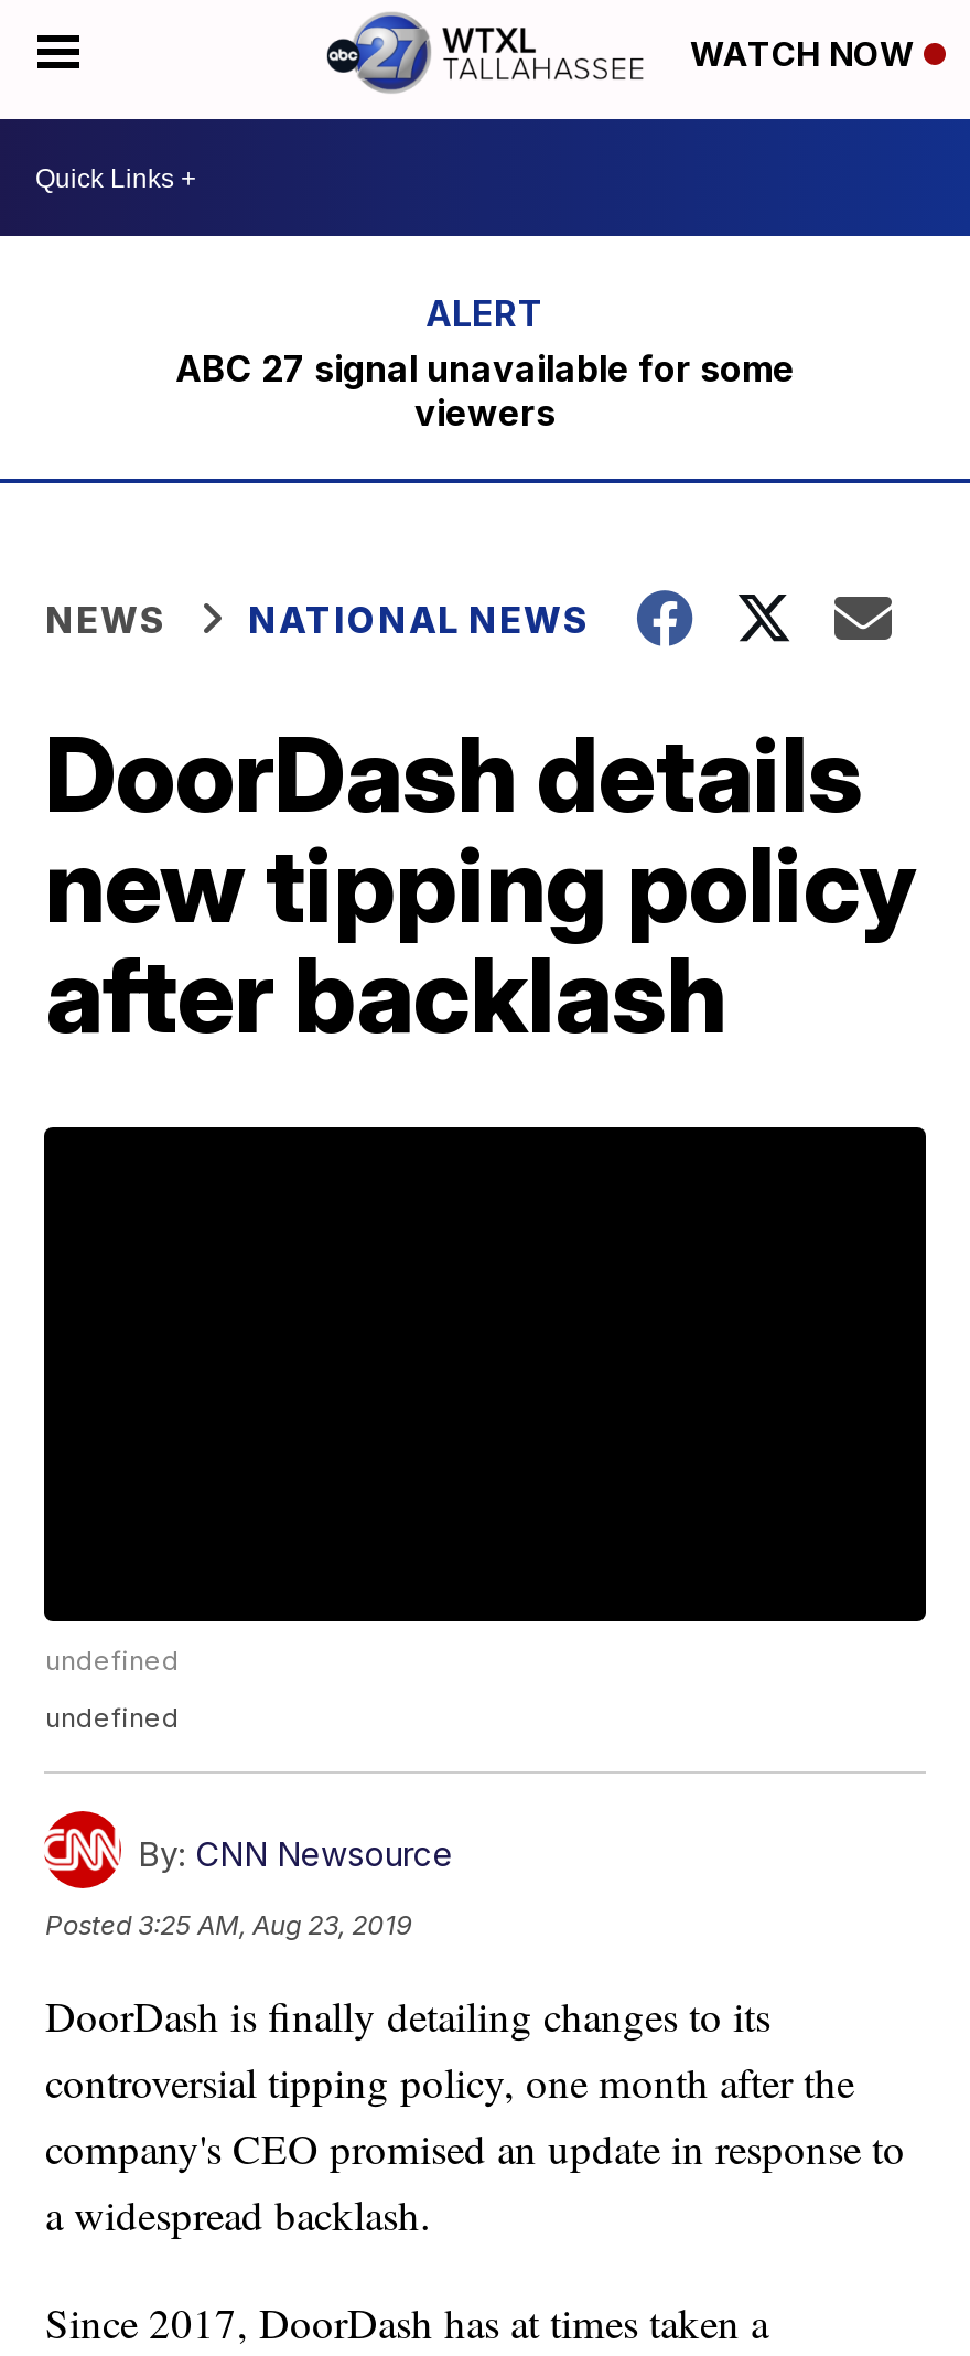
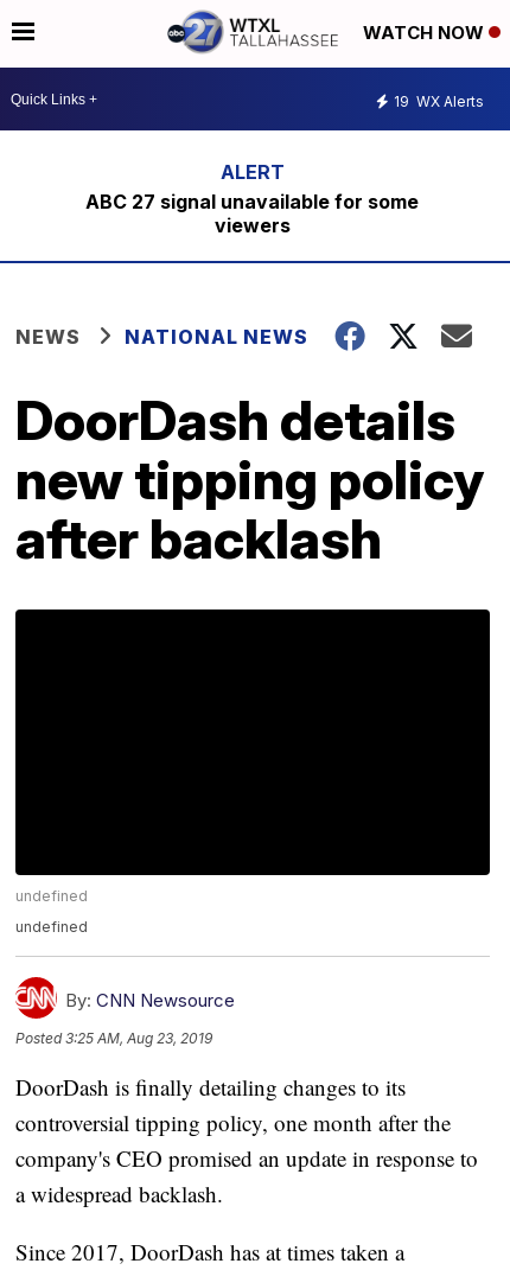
none -> [394,92,484,110] 19 WX Alerts

